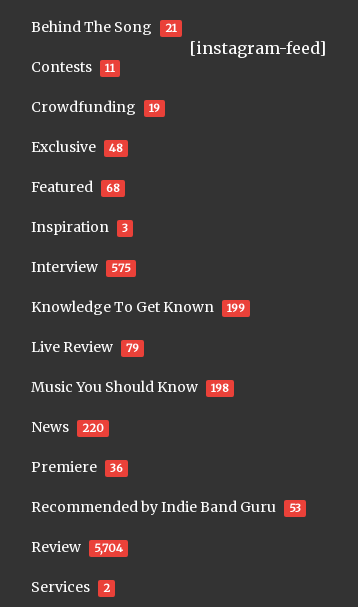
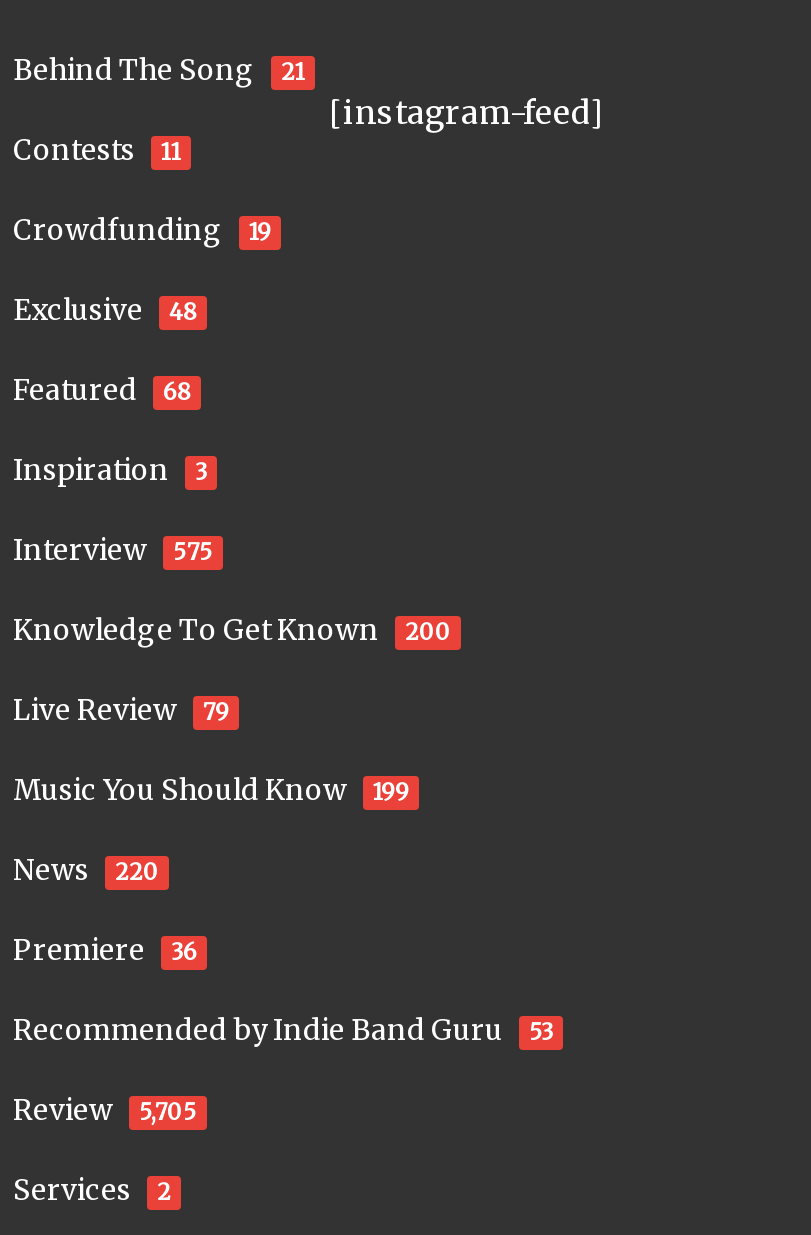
[31,298,245,316] Knowledge To Get Known 199 -> [13,612,451,648] Knowledge To Get Known 200
[31,378,229,396] Music You Should Know 198 -> [13,772,409,808] Music You Should Know 199
[31,538,123,556] Review 5,704 -> [13,1092,197,1128] Review 5,705

